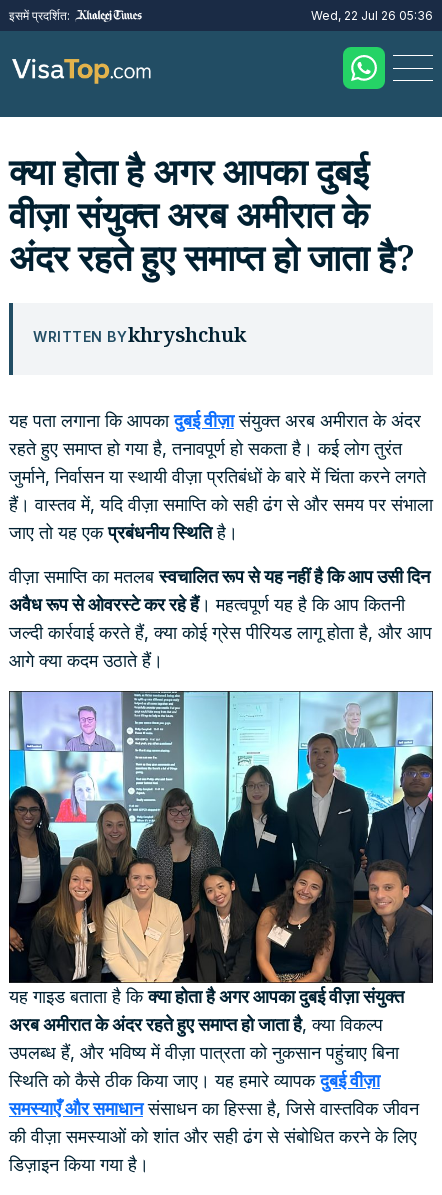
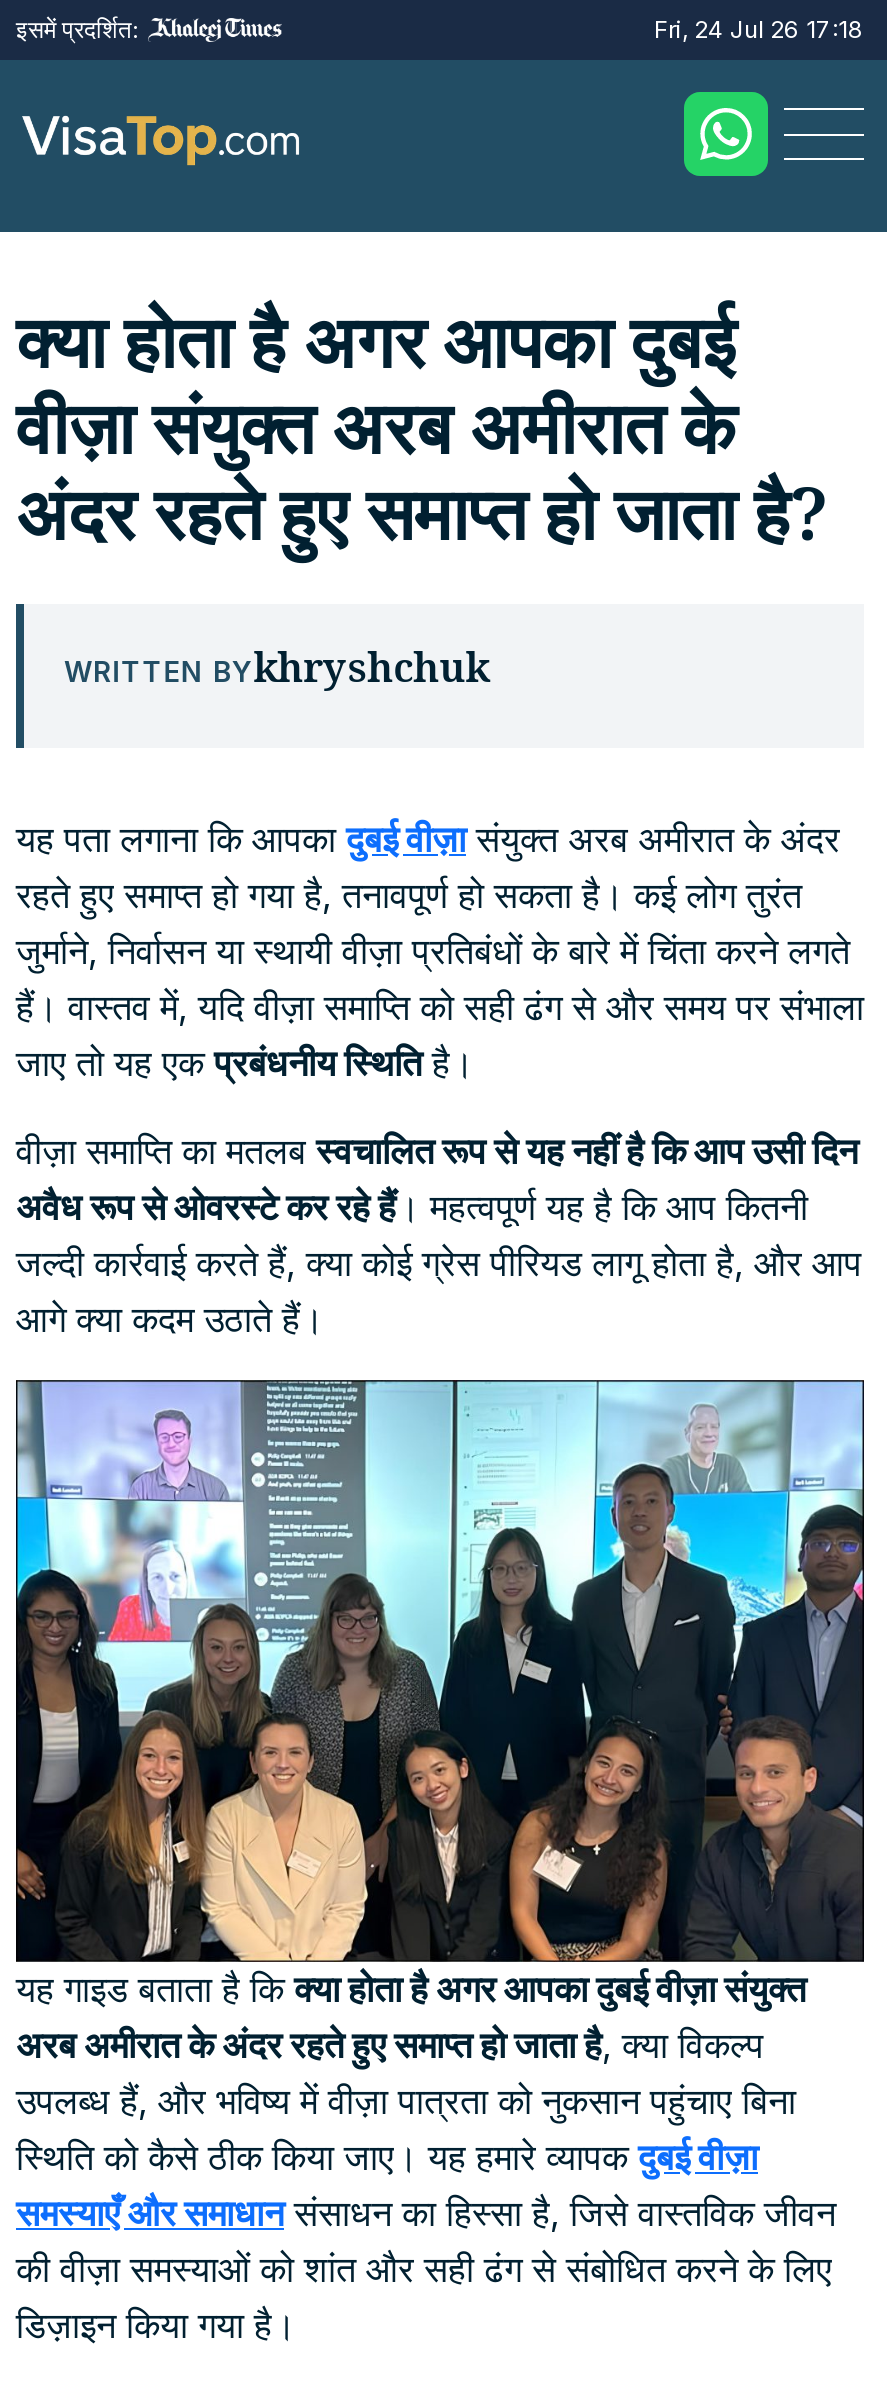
[311,8,433,23] Wed, 22 Jul 26 05:36 -> [654,14,864,44] Fri, 24 Jul 26 17:18

